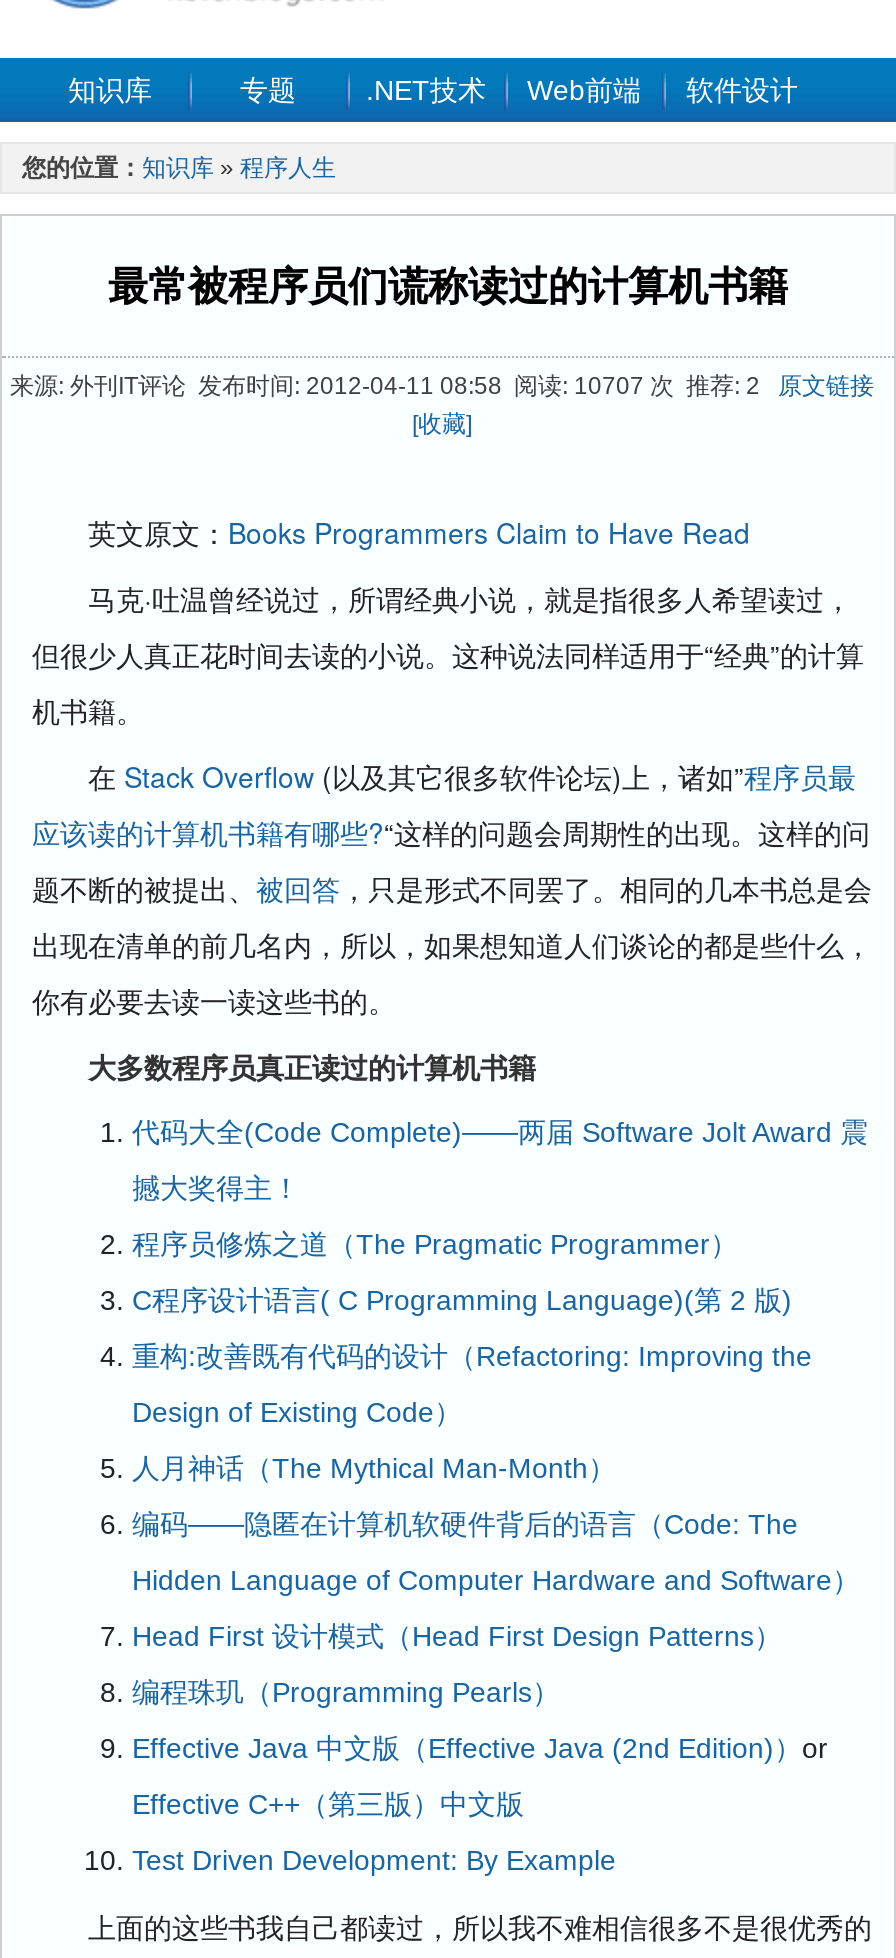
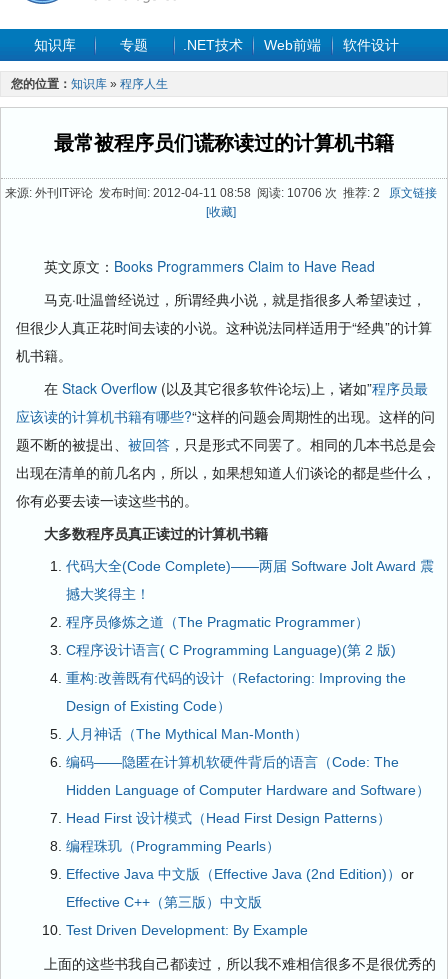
[10,372,874,400] 来源: 外刊IT评论 发布时间: 2012-04-11 08:58 阅读: 10707 次 推荐: 2原文链接 -> [5,186,437,200] 来源: 外刊IT评论 发布时间: 2012-04-11 08:58 阅读: 10706 次 推荐: 2原文链接

